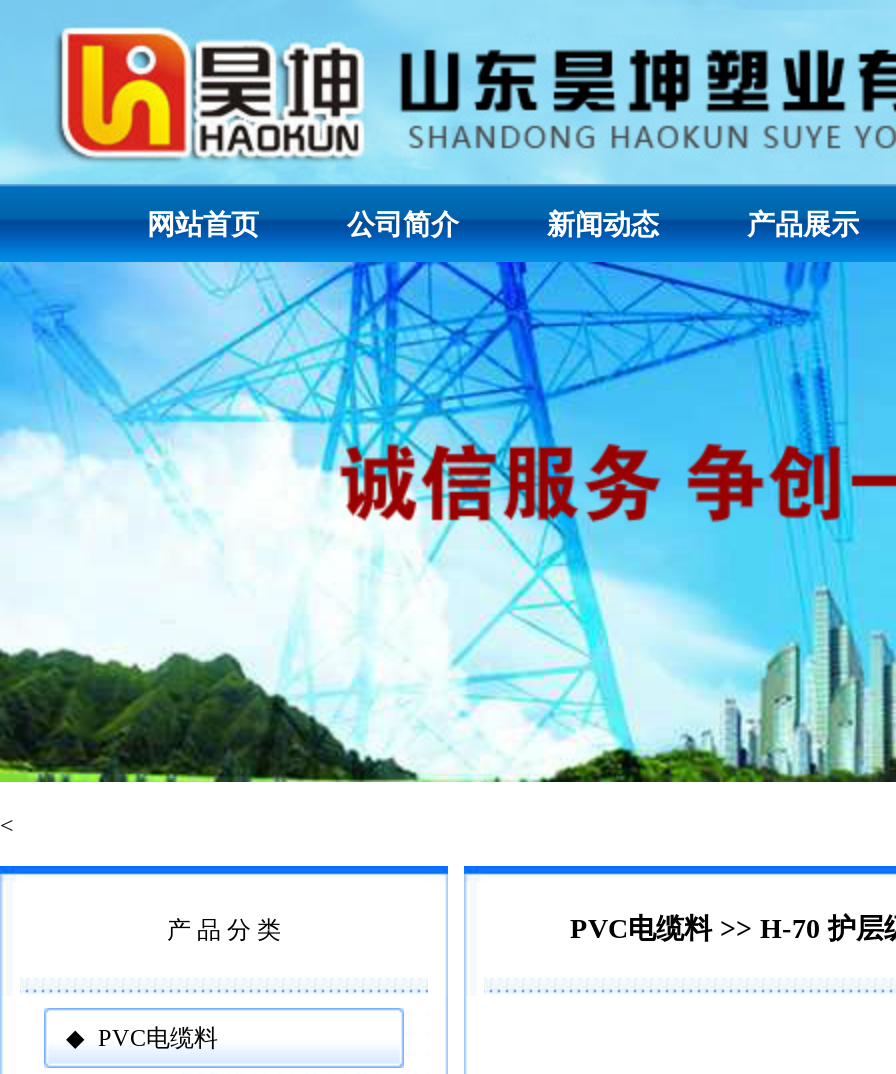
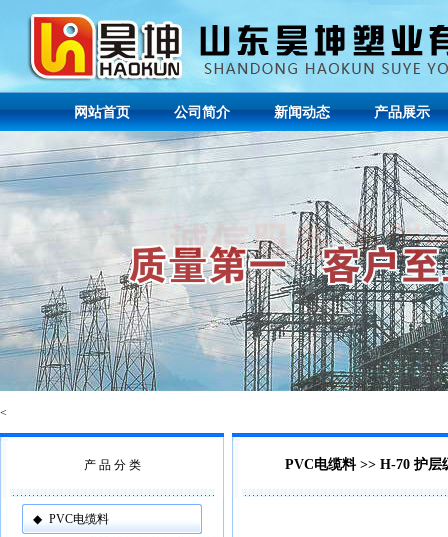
[6,262,890,784] [image] -> [3,130,445,392] [image]

